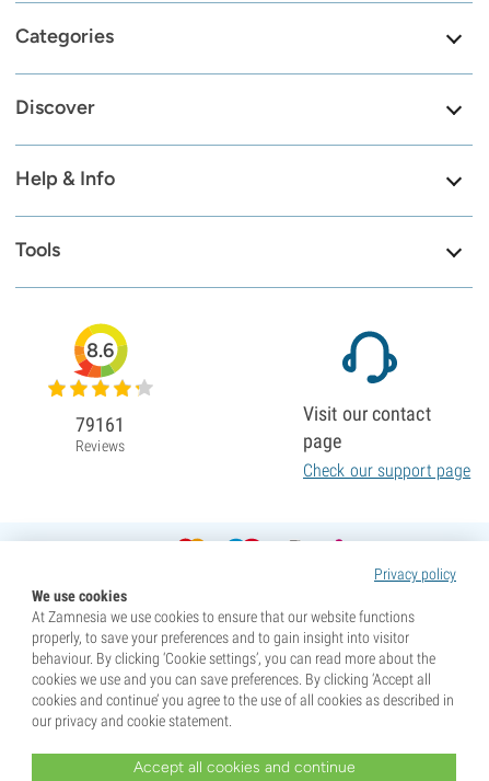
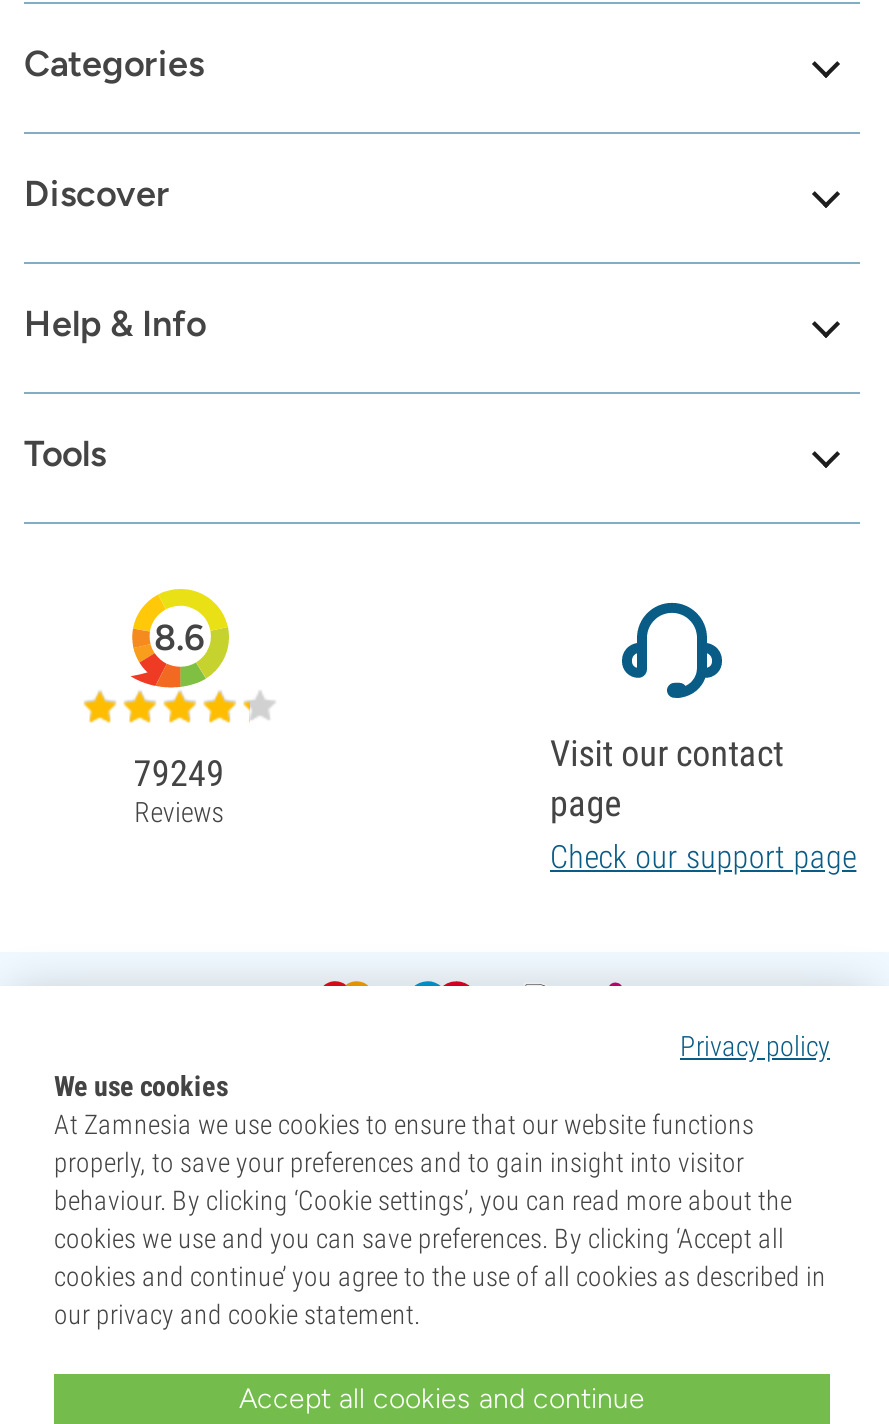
[75,413,125,436] 79161 -> [134,752,224,794] 79249

